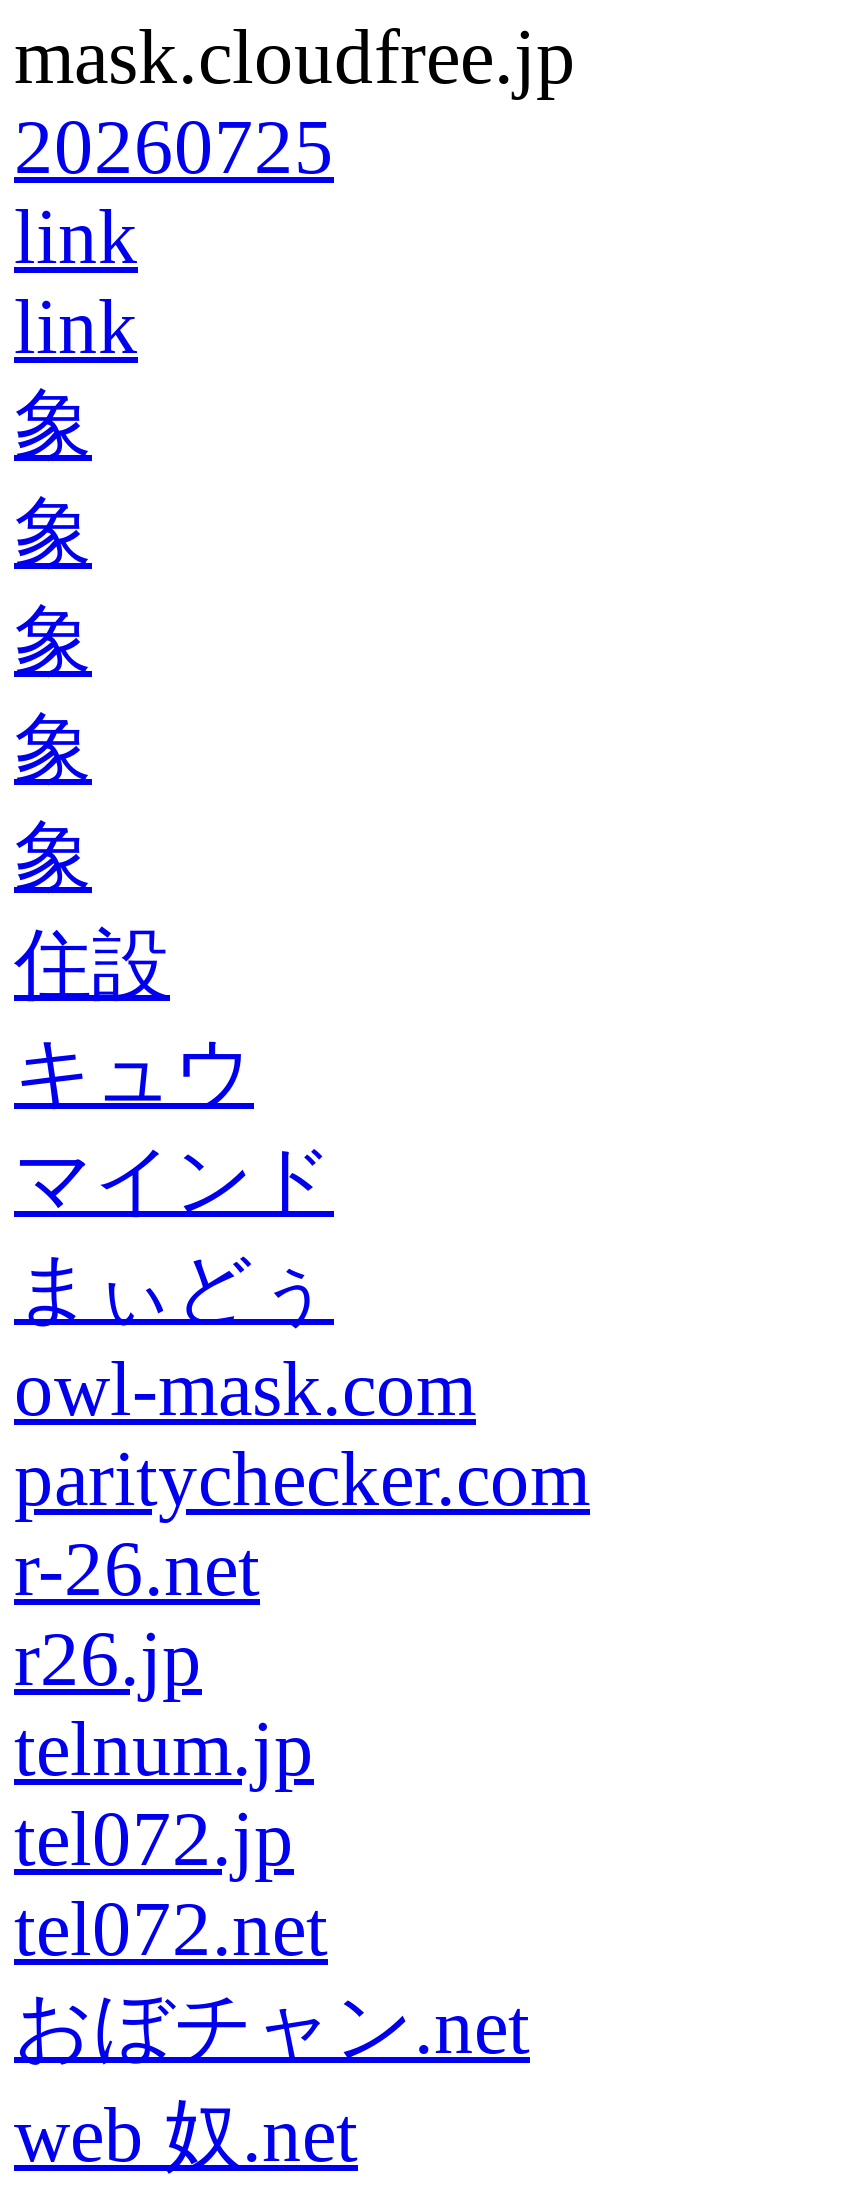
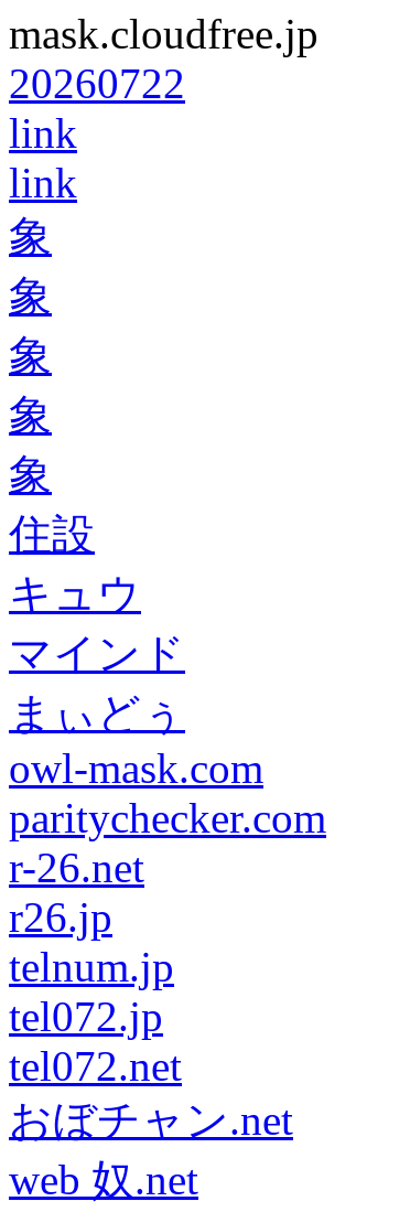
[14,103,334,189] 20260725 -> [9,60,185,107] 20260722

